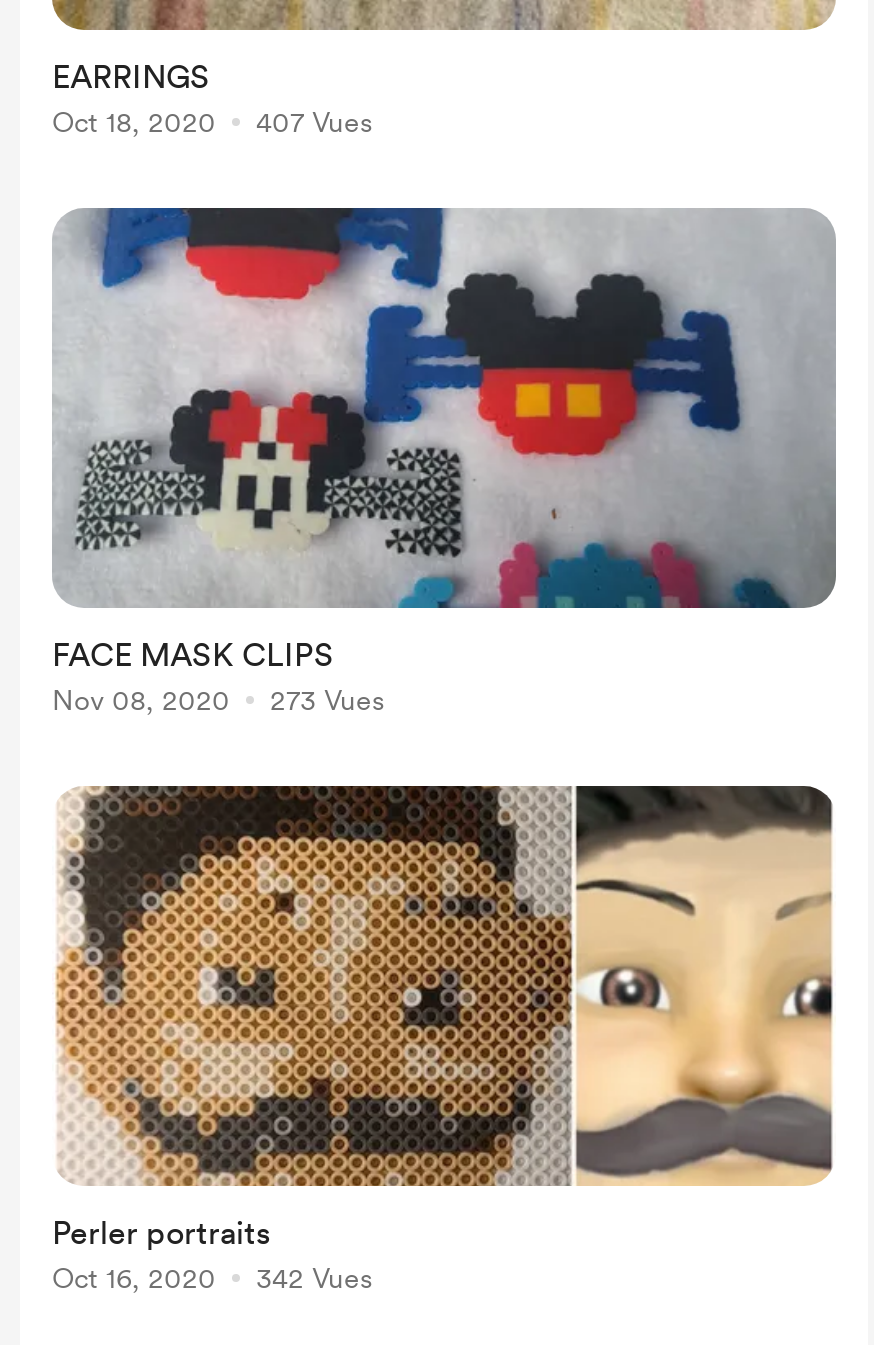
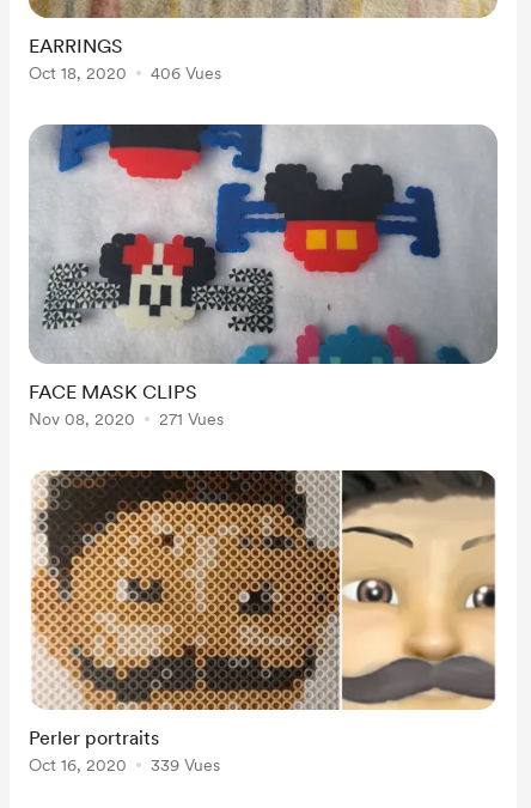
[52,105,372,137] Oct 18, 2020 407 Vues -> [29,63,221,82] Oct 18, 2020 406 Vues
[52,683,384,715] Nov 08, 2020 273 Vues -> [29,409,224,428] Nov 08, 2020 271 Vues
[52,1261,372,1293] Oct 16, 2020 342 Vues -> [29,755,220,774] Oct 16, 2020 339 Vues

